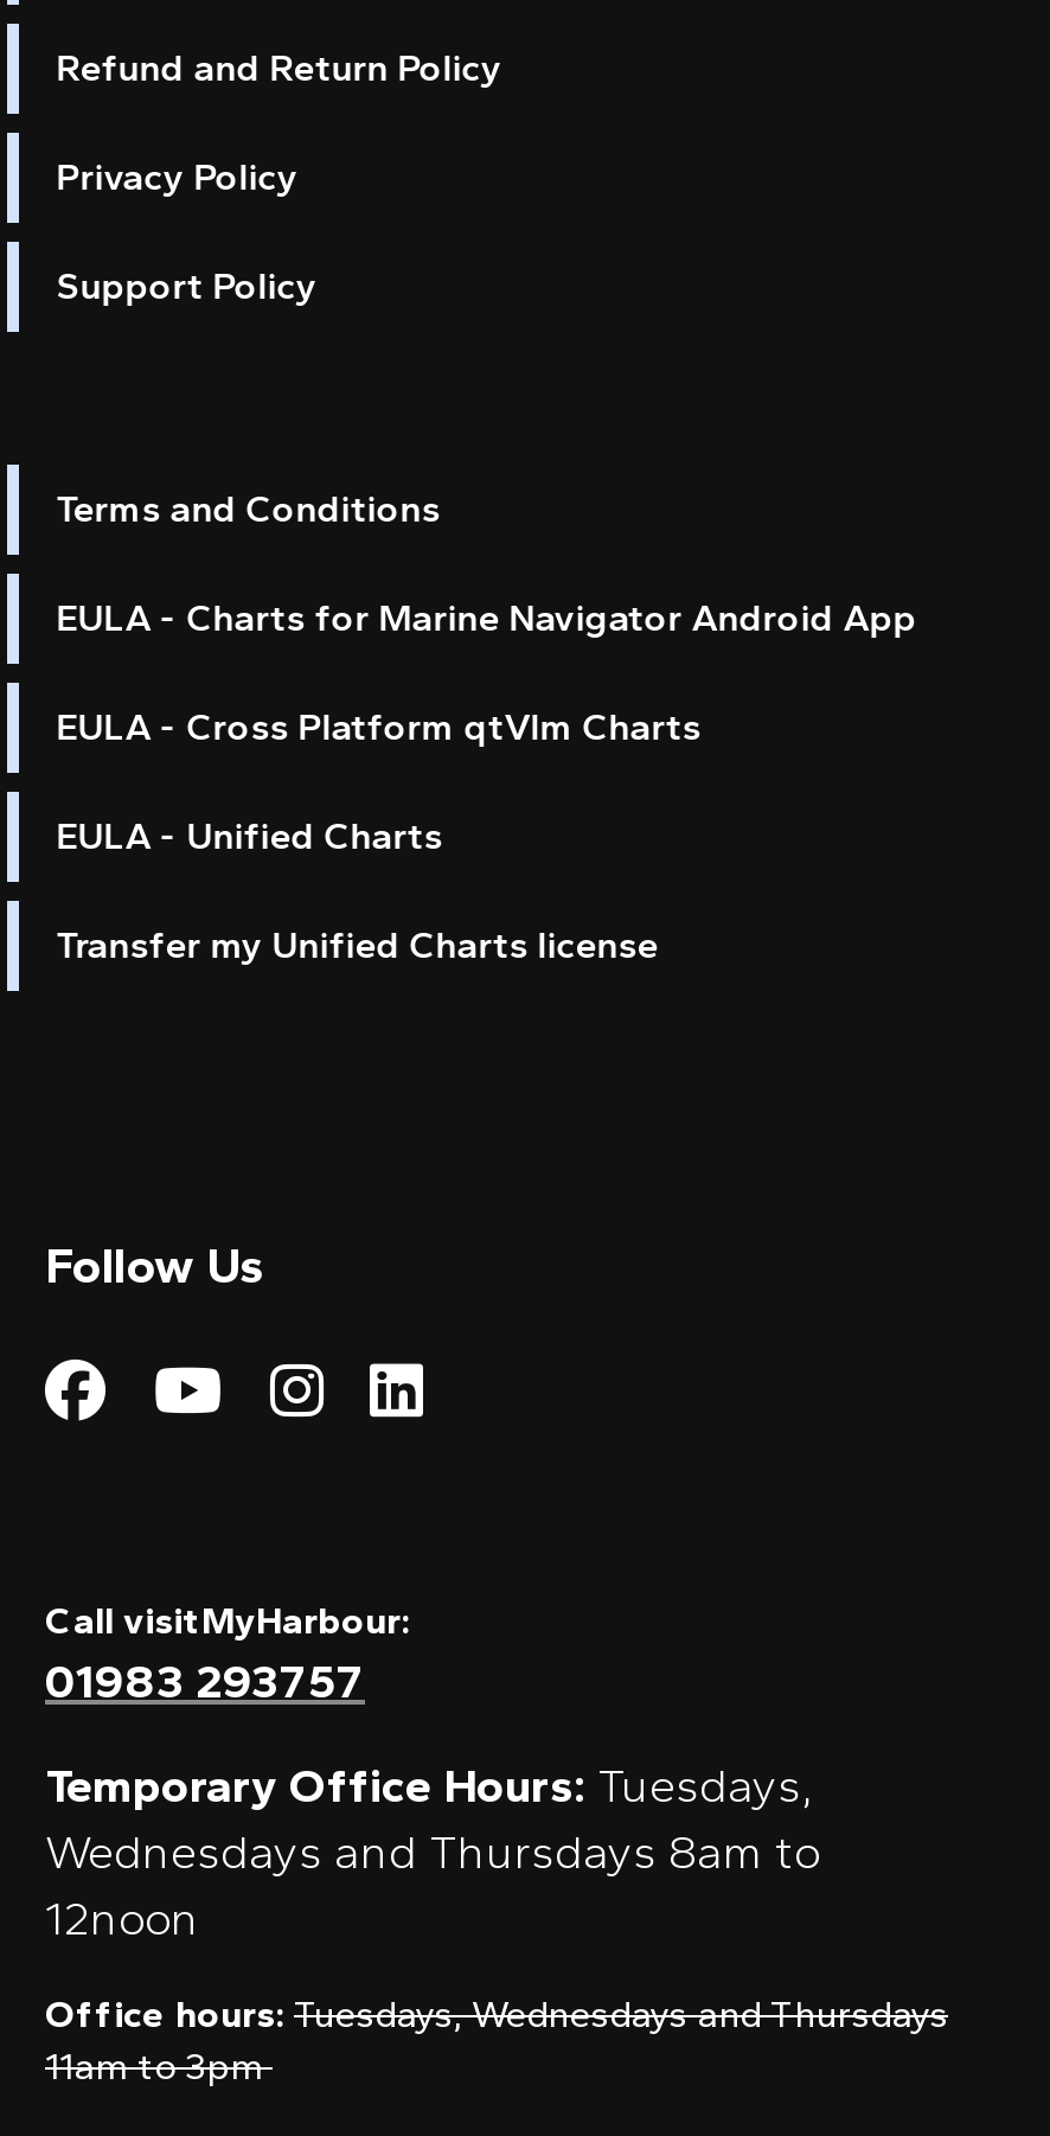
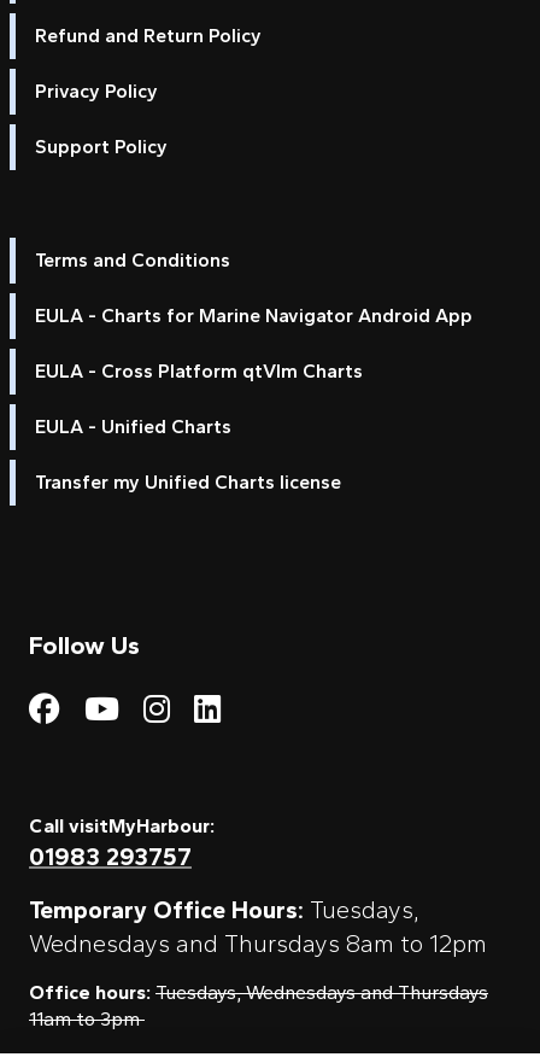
[45,1823,820,1946] Wednesdays and Thursdays 8am to | 12noon -> [29,929,493,958] Wednesdays and Thursdays 8am to 12pm

